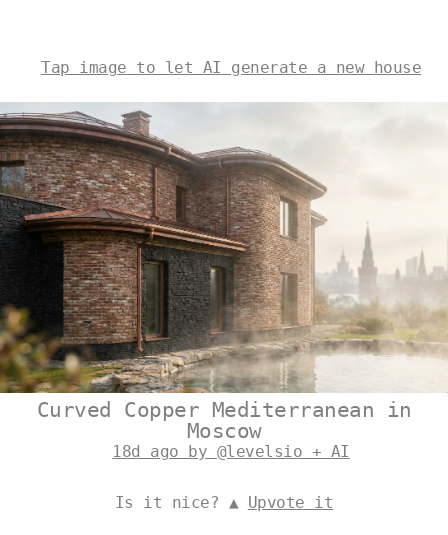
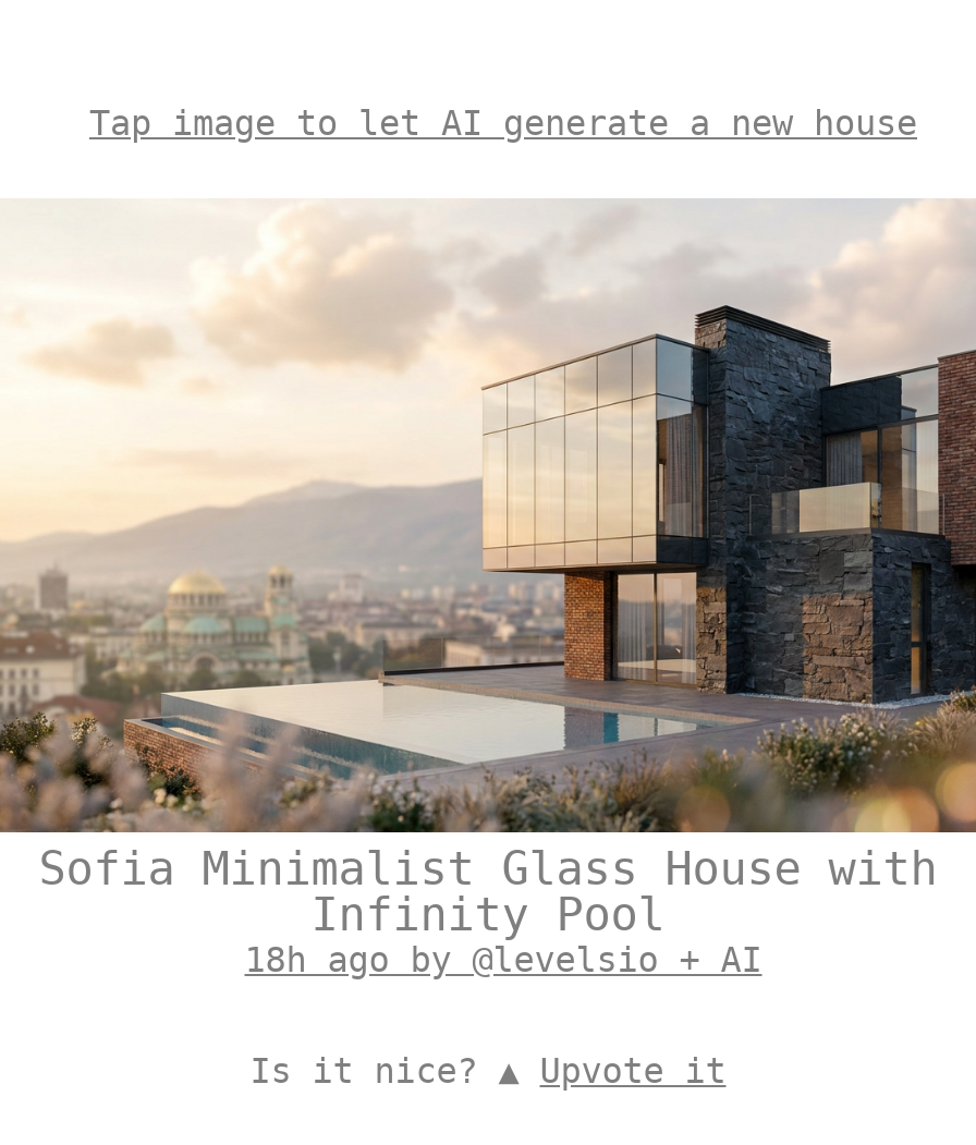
[3,103,445,461] [image] | Curved Copper Mediterranean in | Moscow | 18d ago by @levelsio + AI -> [7,203,969,980] [image] | Sofia Minimalist Glass House with | Infinity Pool | 18h ago by @levelsio + AI

